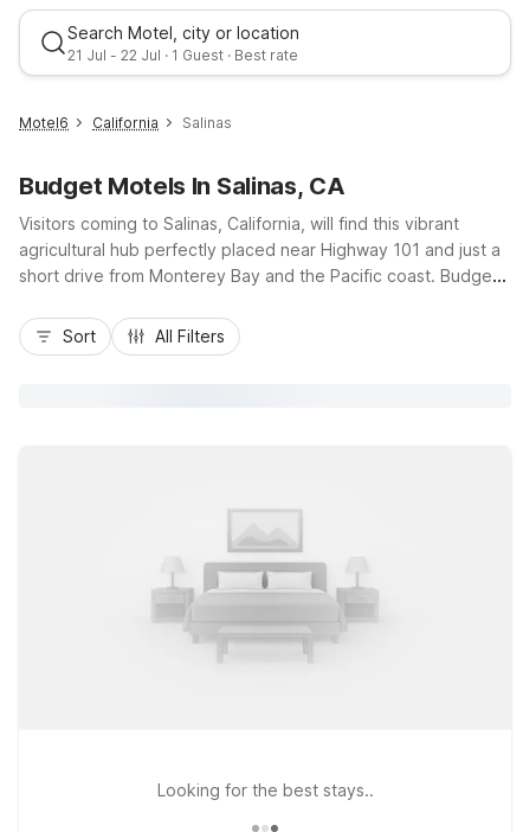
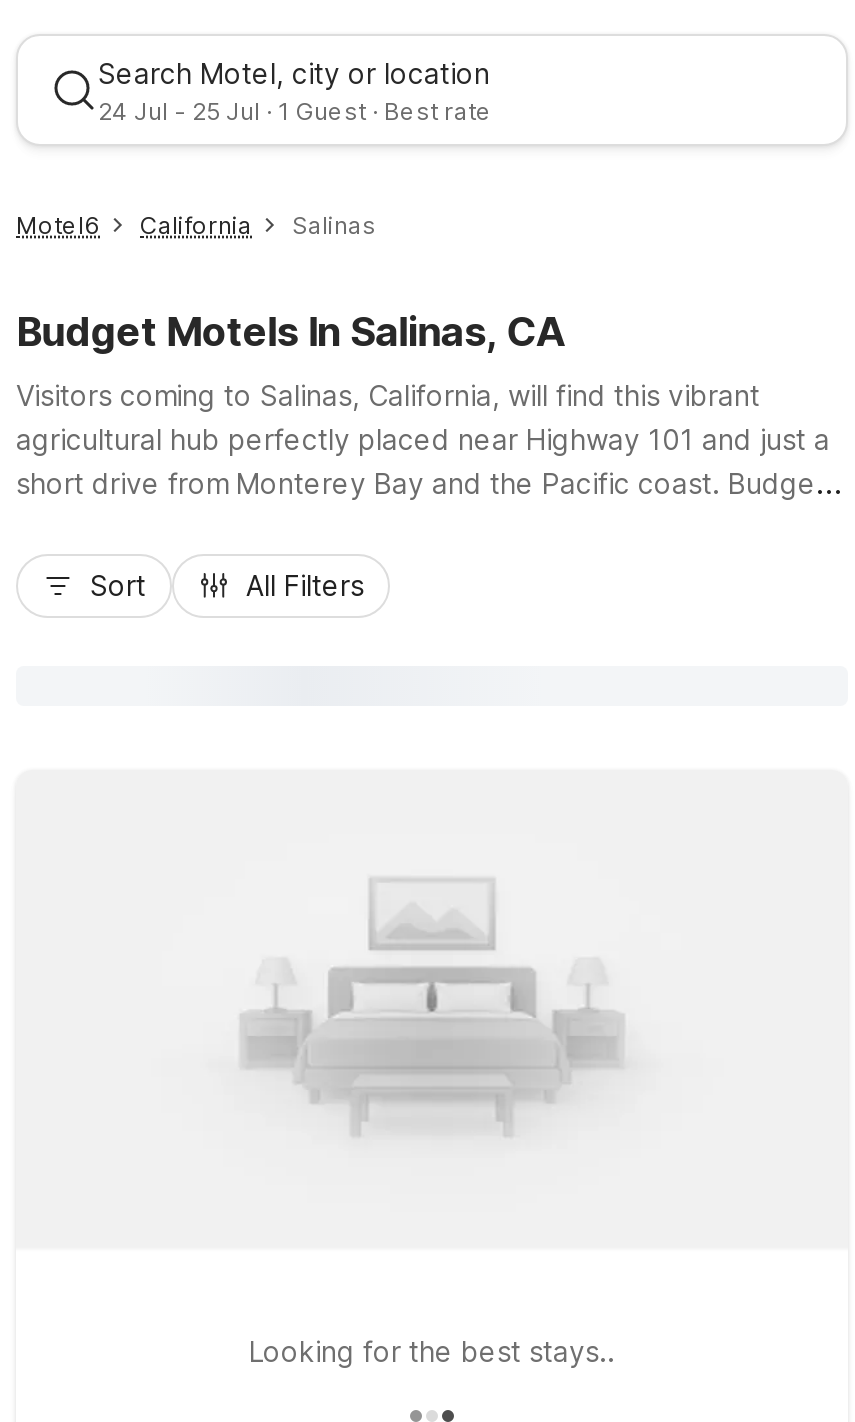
[67,46,298,64] 21 Jul - 22 Jul · 1 Guest · Best rate -> [98,96,492,126] 24 Jul - 25 Jul · 1 Guest · Best rate

